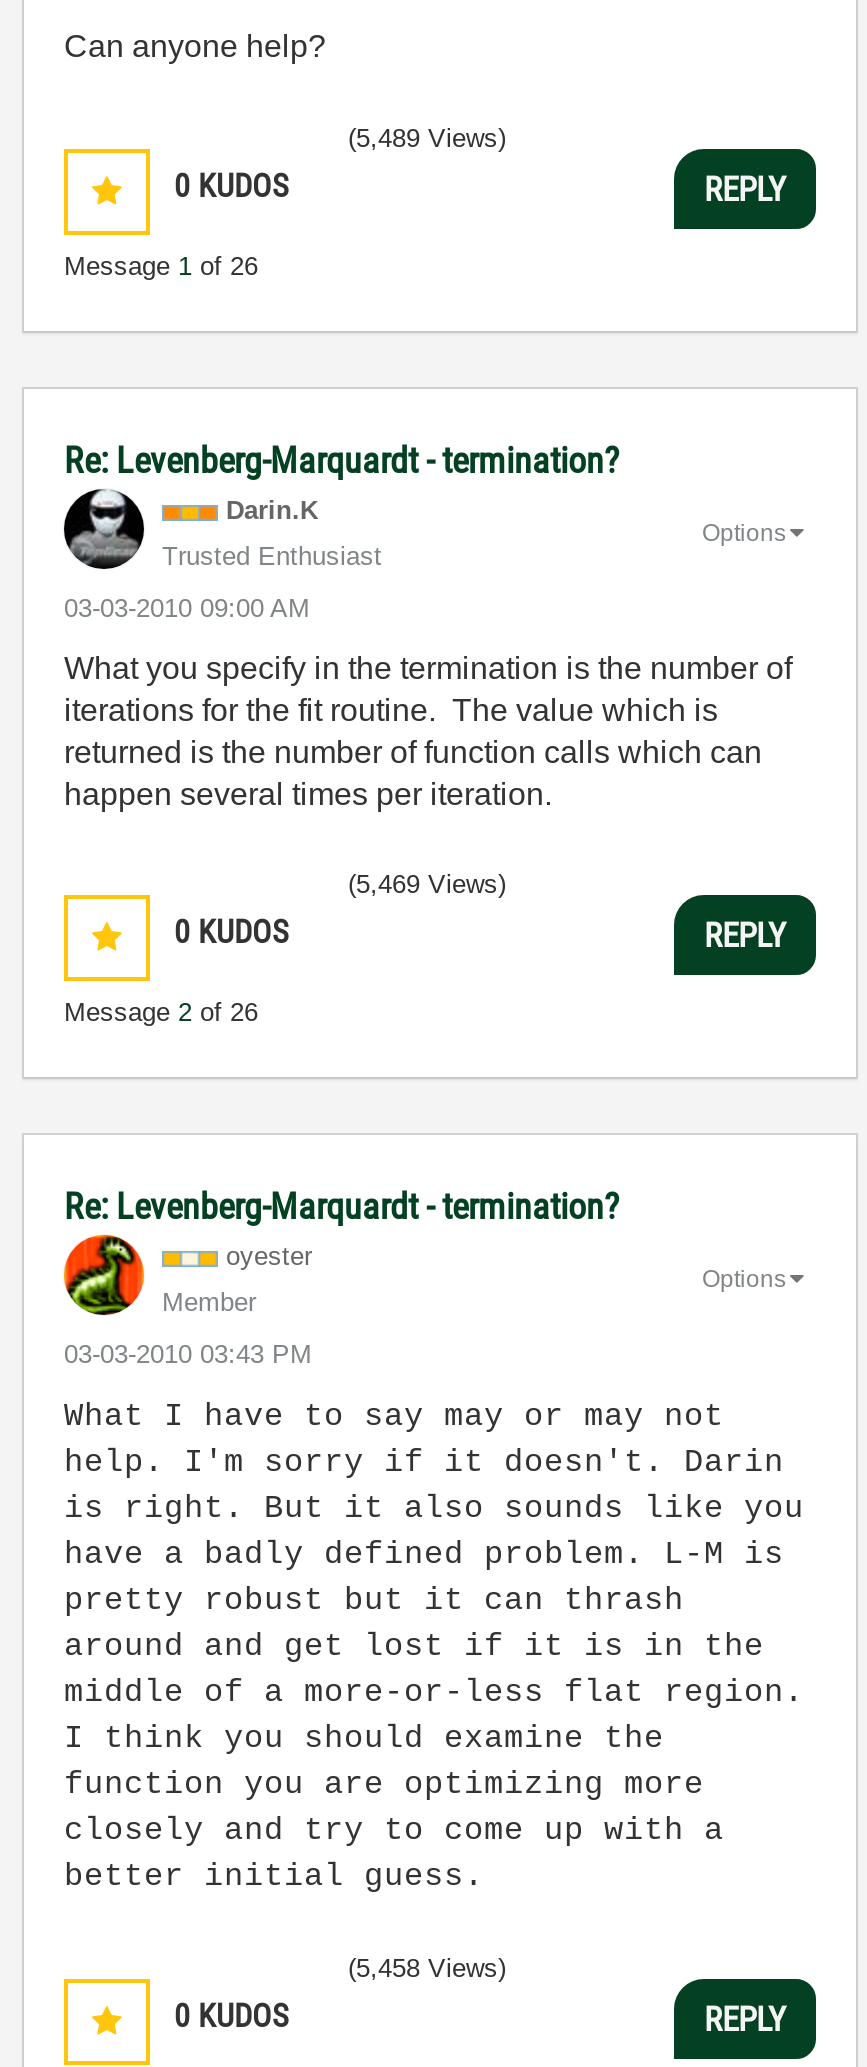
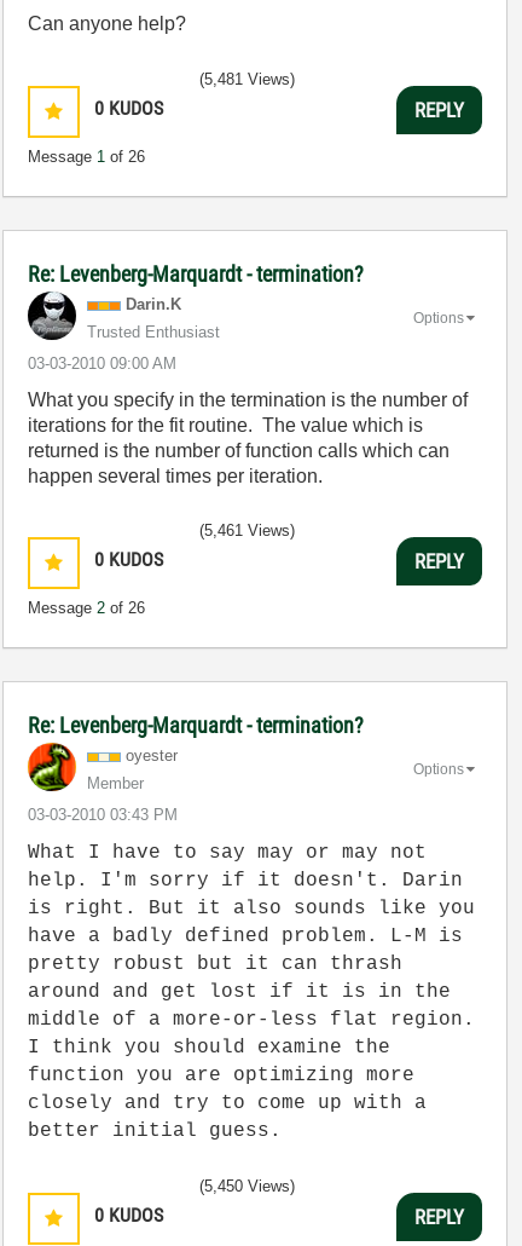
[348,123,506,153] (5,489 Views) -> [199,70,295,88] (5,481 Views)
[348,869,506,899] (5,469 Views) -> [199,521,295,540] (5,461 Views)
[348,1953,506,1983] (5,458 Views) -> [199,1177,295,1195] (5,450 Views)

